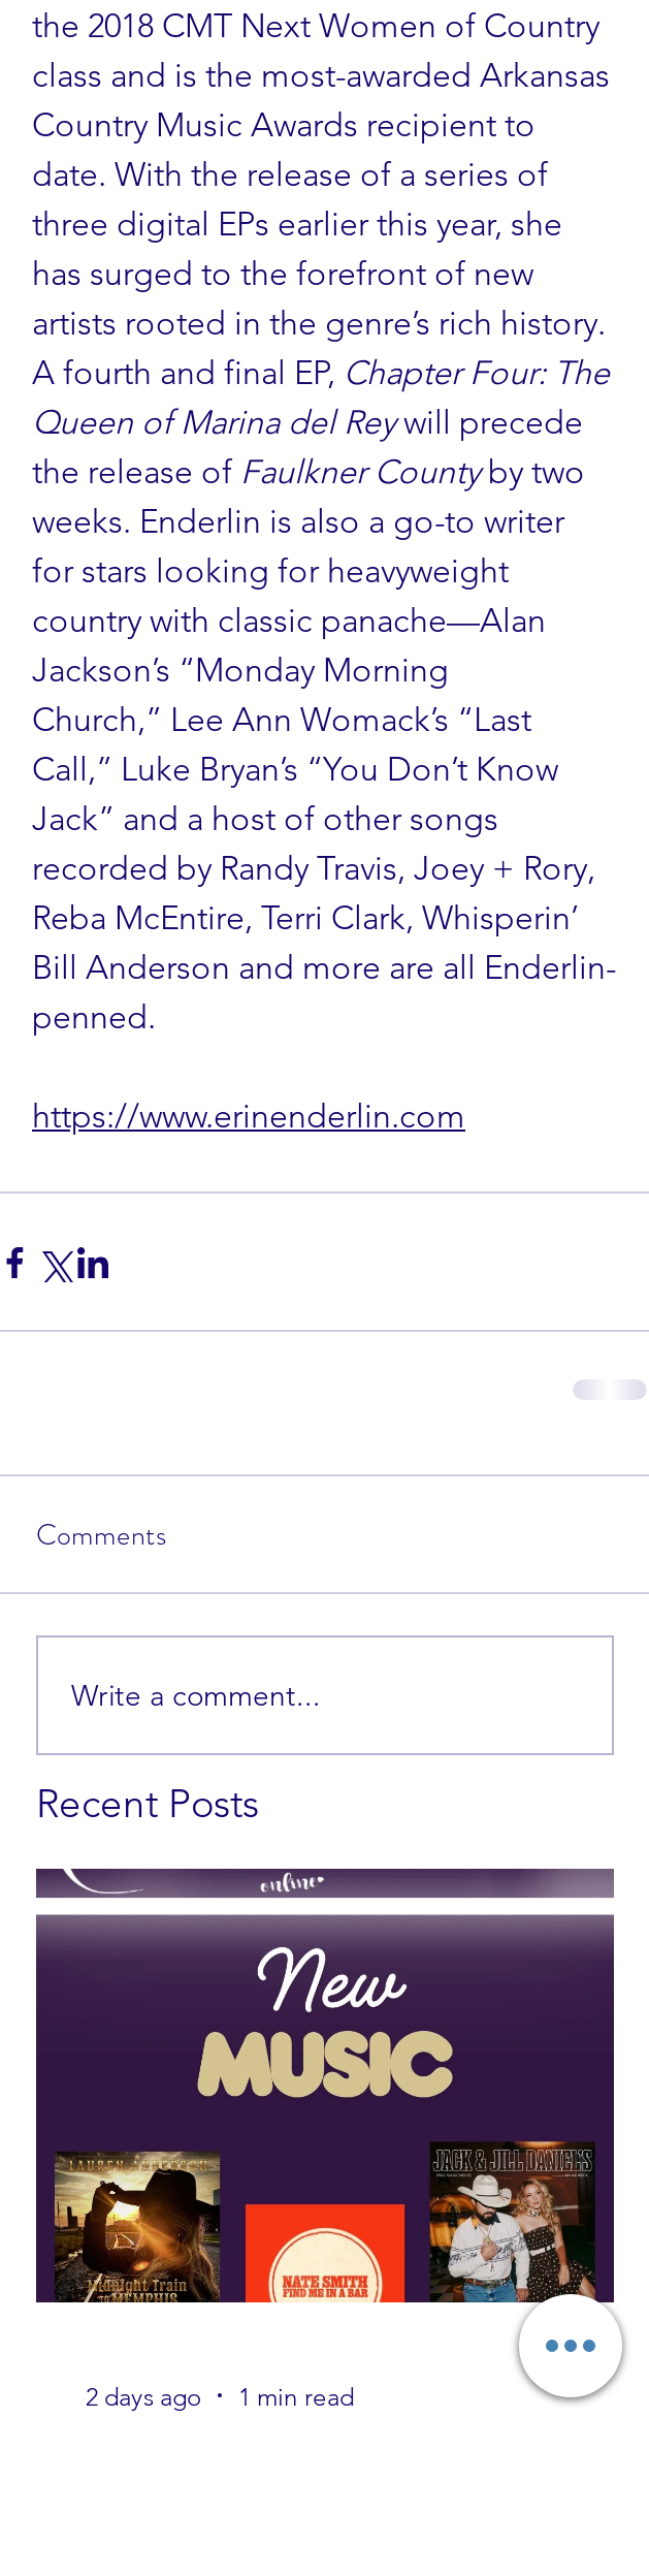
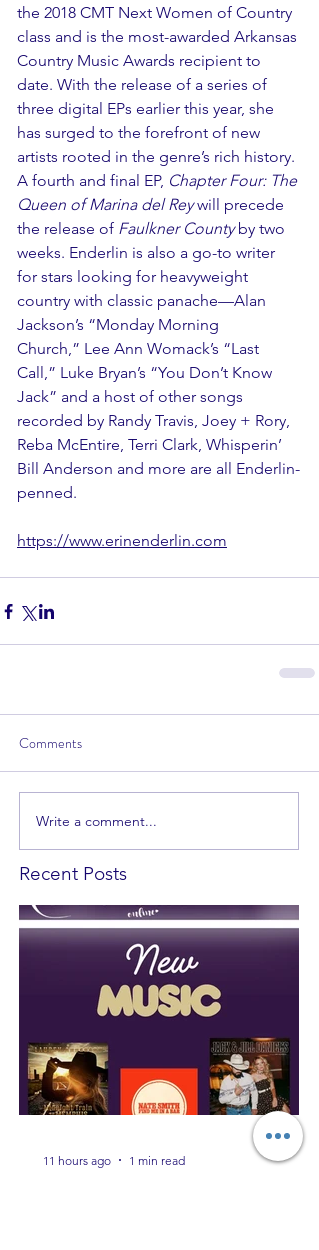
[86,2380,354,2411] 2 days ago 1 min read -> [43,1152,185,1167] 11 hours ago 1 min read

